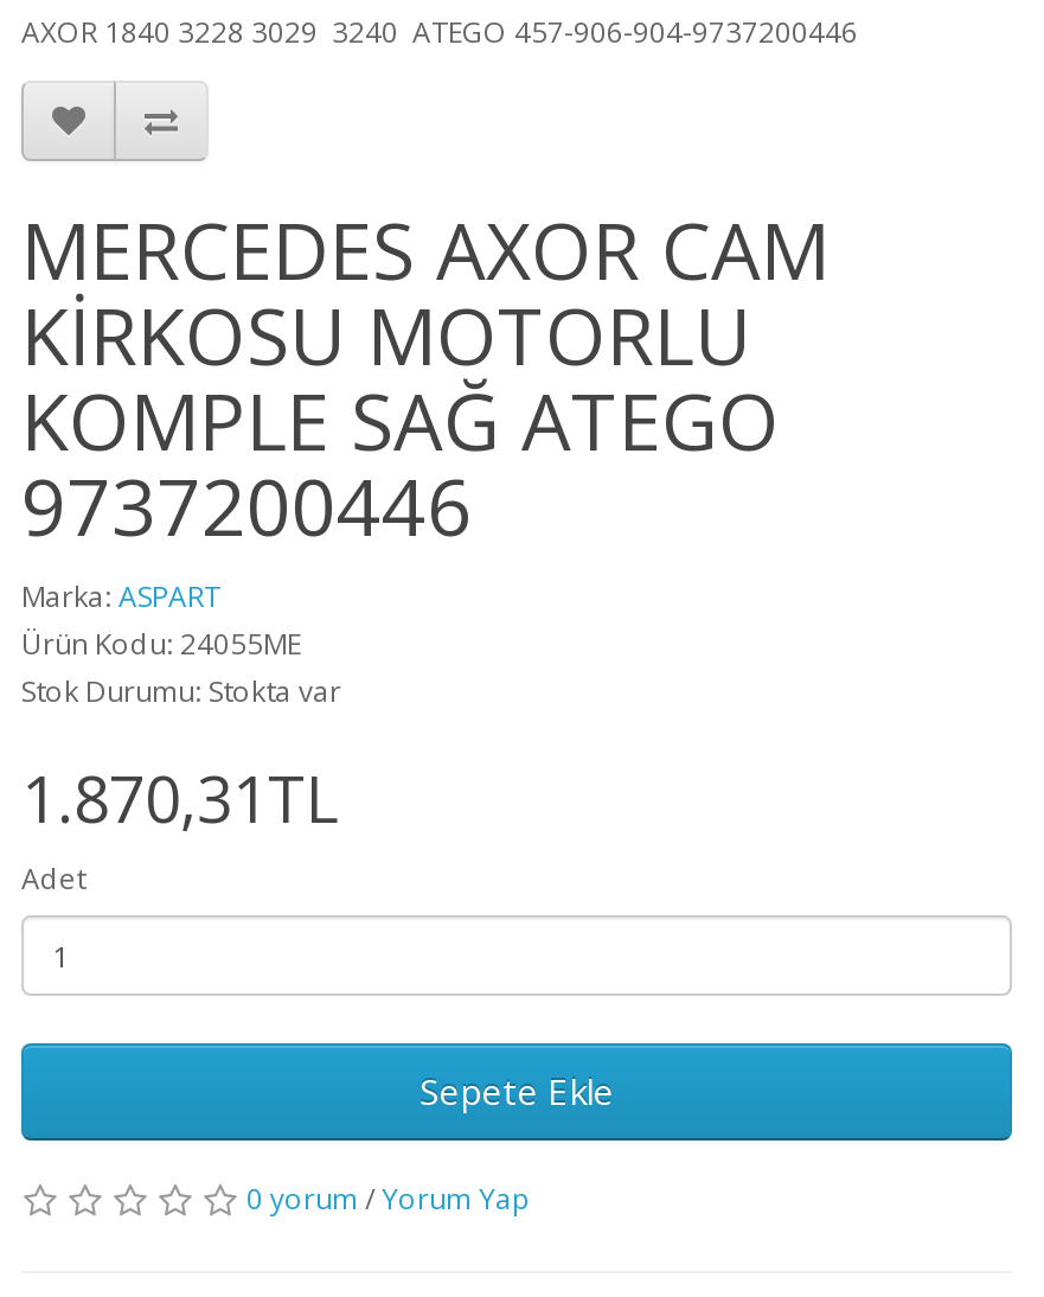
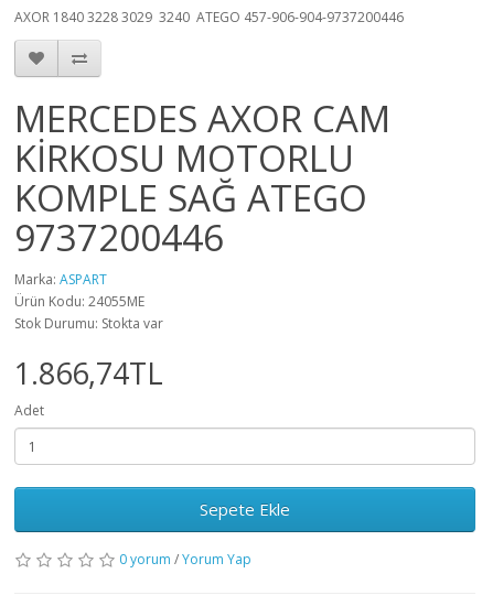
[21,755,341,842] 1.870,31TL -> [14,353,163,394] 1.866,74TL

